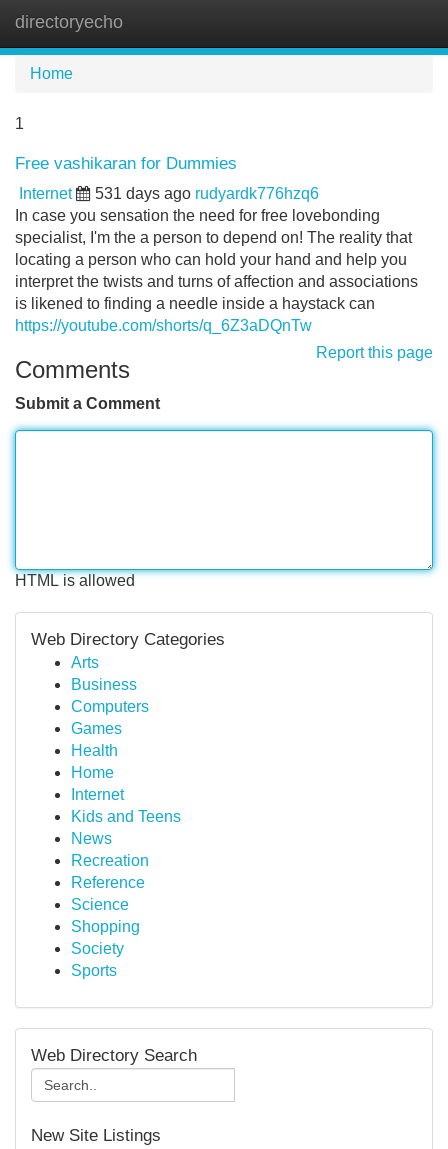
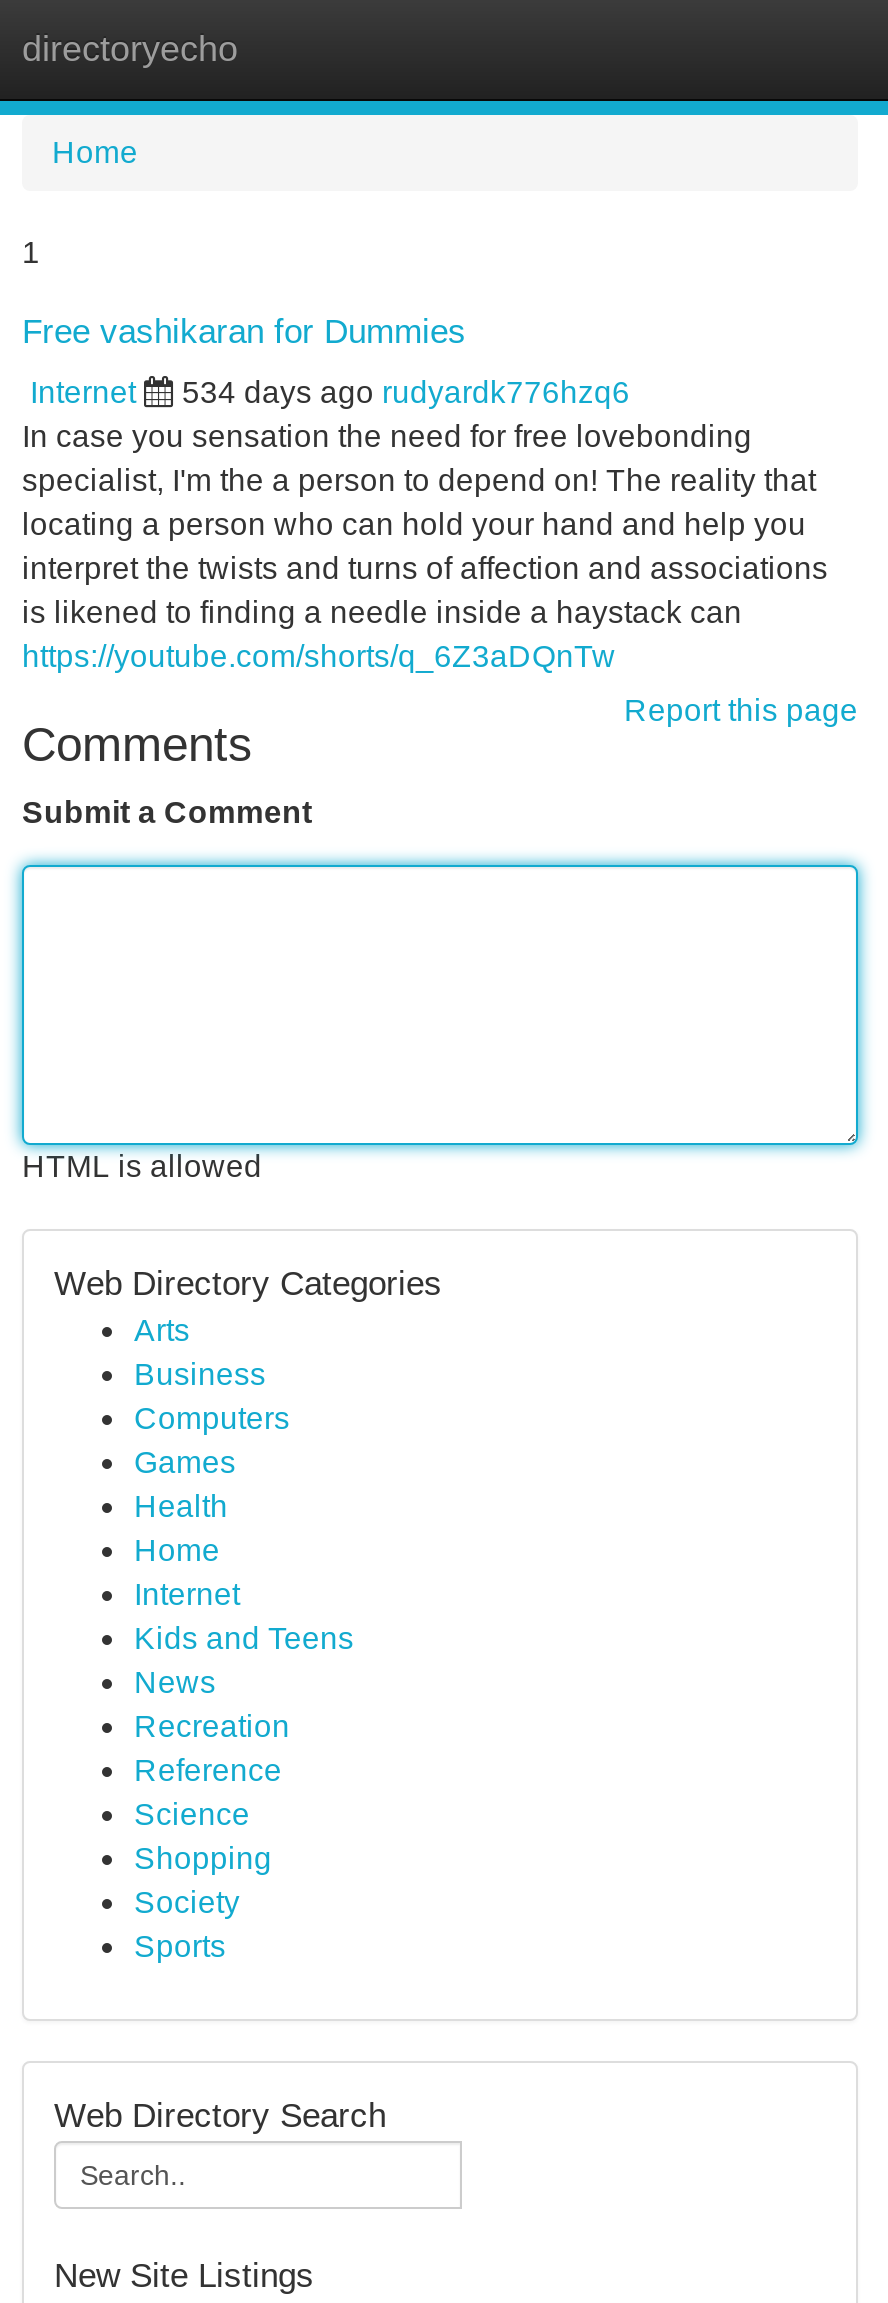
[95,185,319,202] 531 days ago rudyardk776hzq6 -> [182,375,630,409] 534 days ago rudyardk776hzq6

